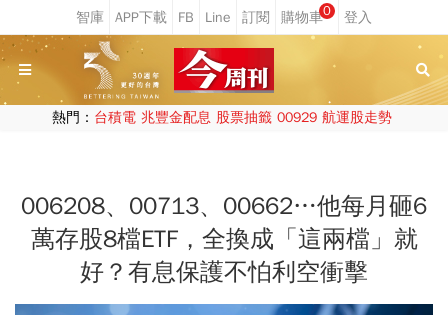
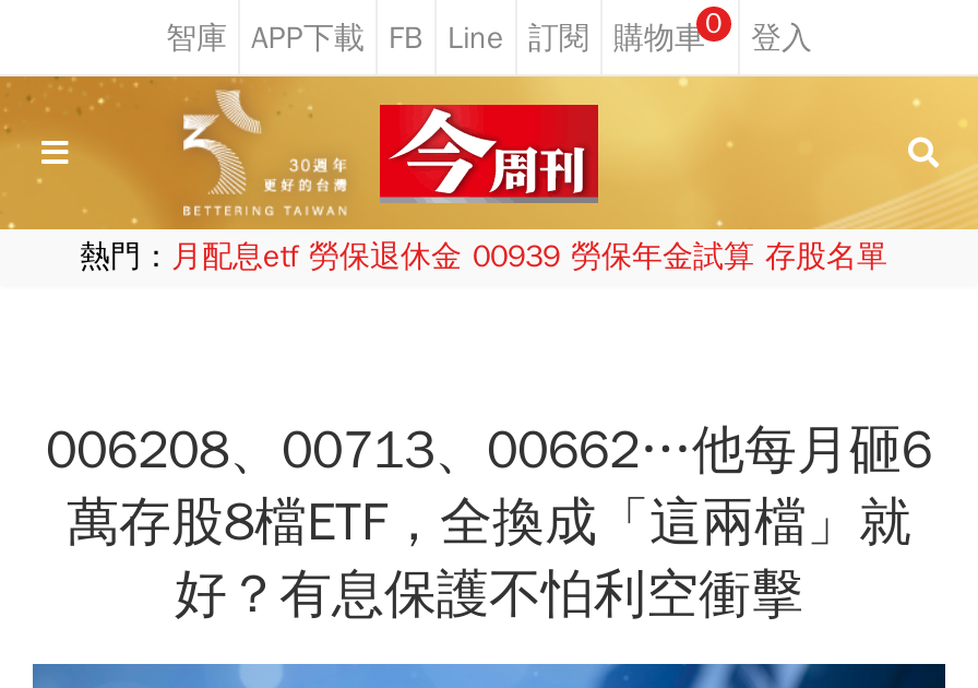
[51,109,391,126] 熱門：台積電 兆豐金配息 股票抽籤 00929 航運股走勢 -> [80,238,887,275] 熱門：月配息etf 勞保退休金 00939 勞保年金試算 存股名單

